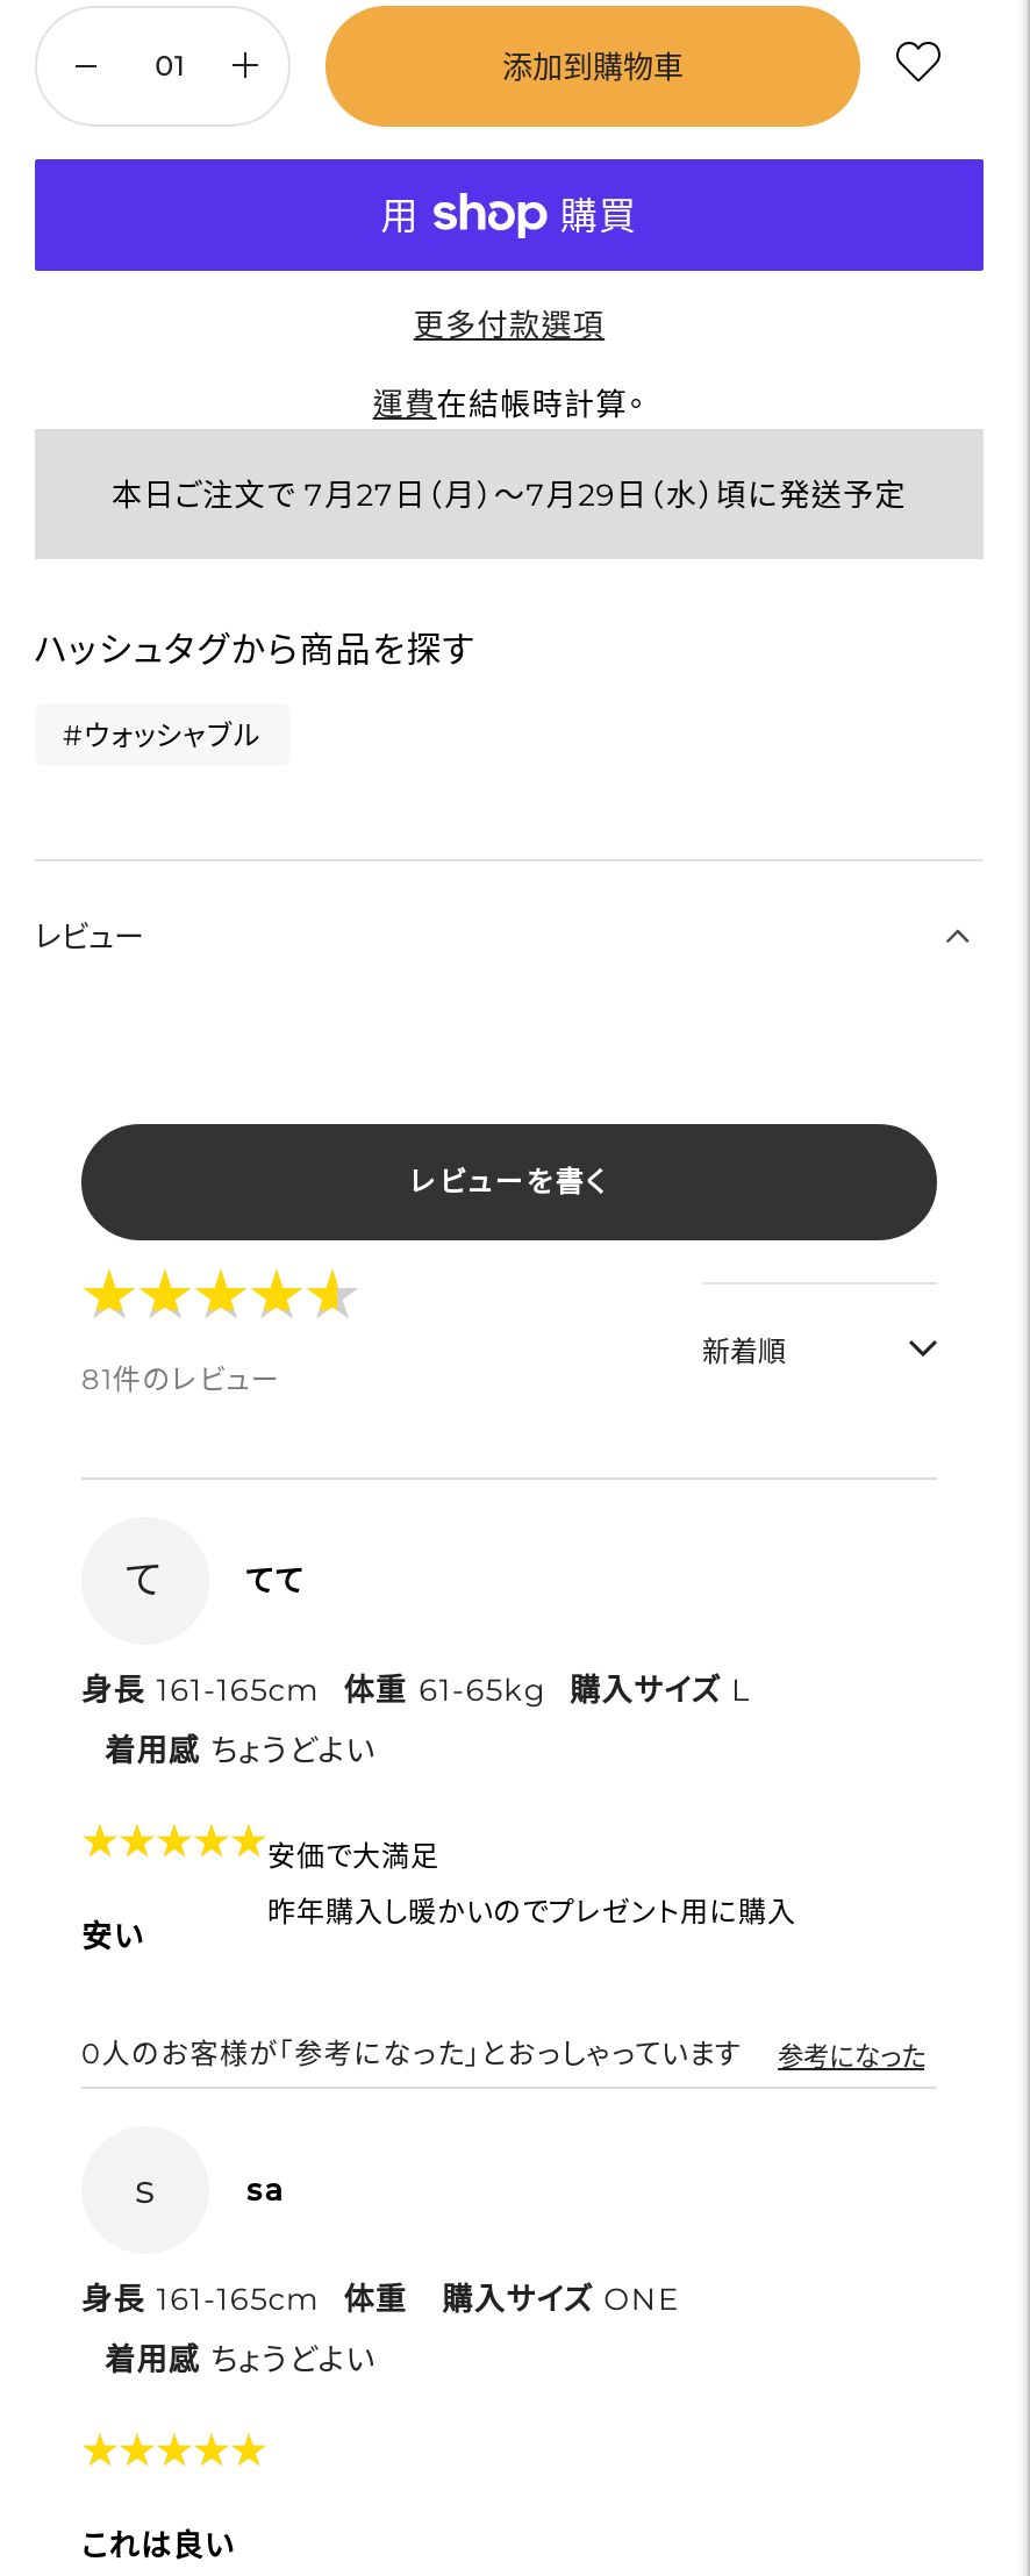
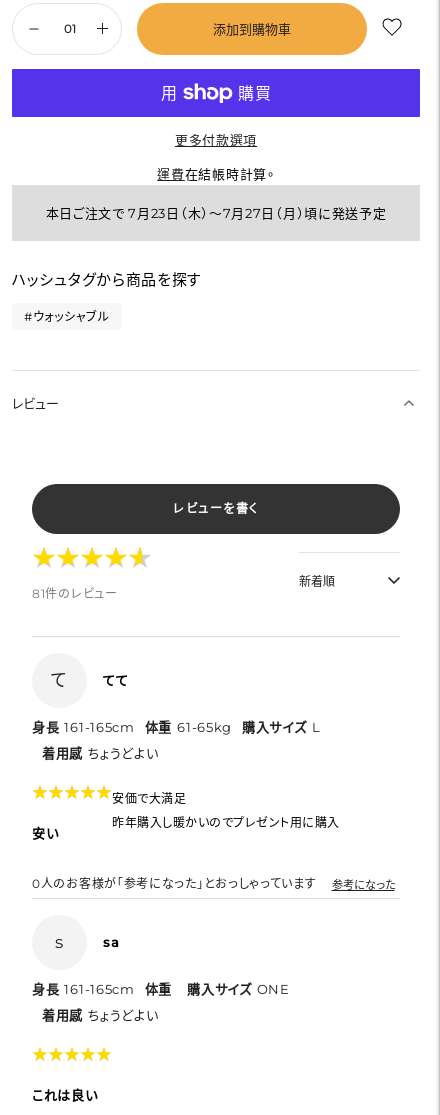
[112,475,907,512] 本日ご注文で 7月27日（月）〜7月29日（水）頃に発送予定 -> [45,205,386,221] 本日ご注文で 7月23日（木）〜7月27日（月）頃に発送予定

